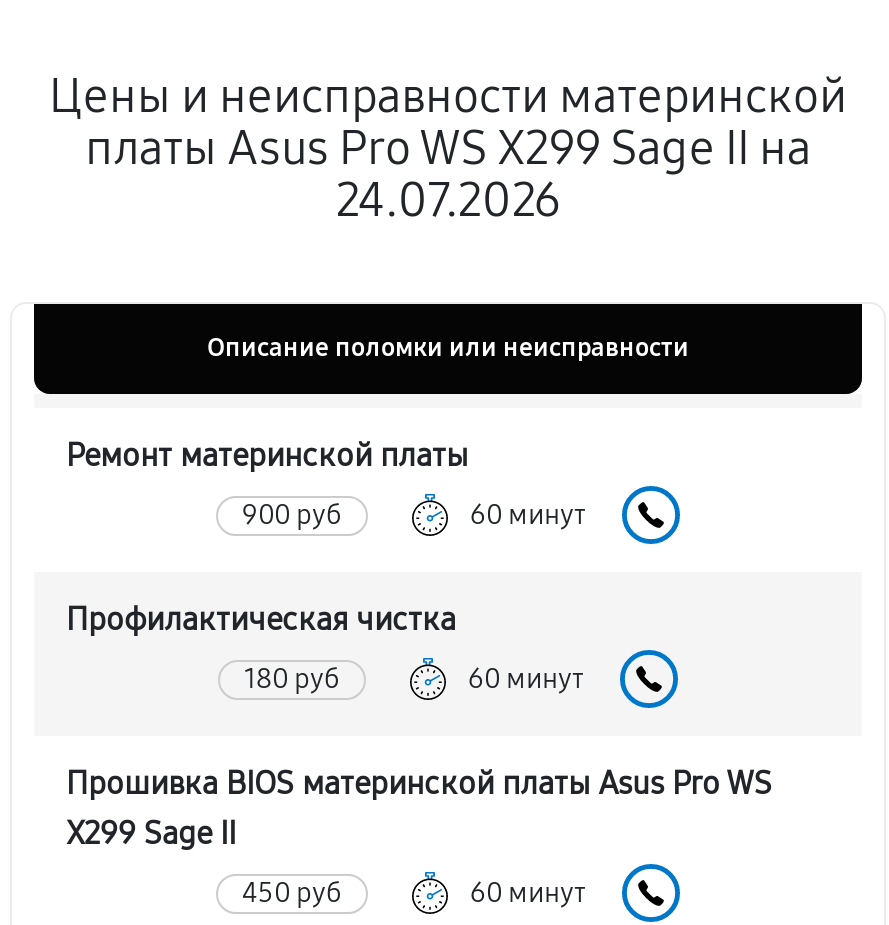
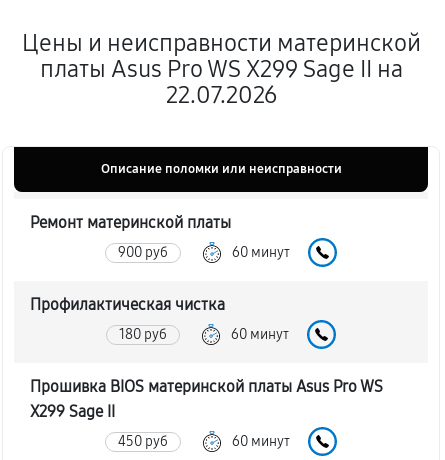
[336,172,560,228] 24.07.2026 -> [165,81,276,109] 22.07.2026

